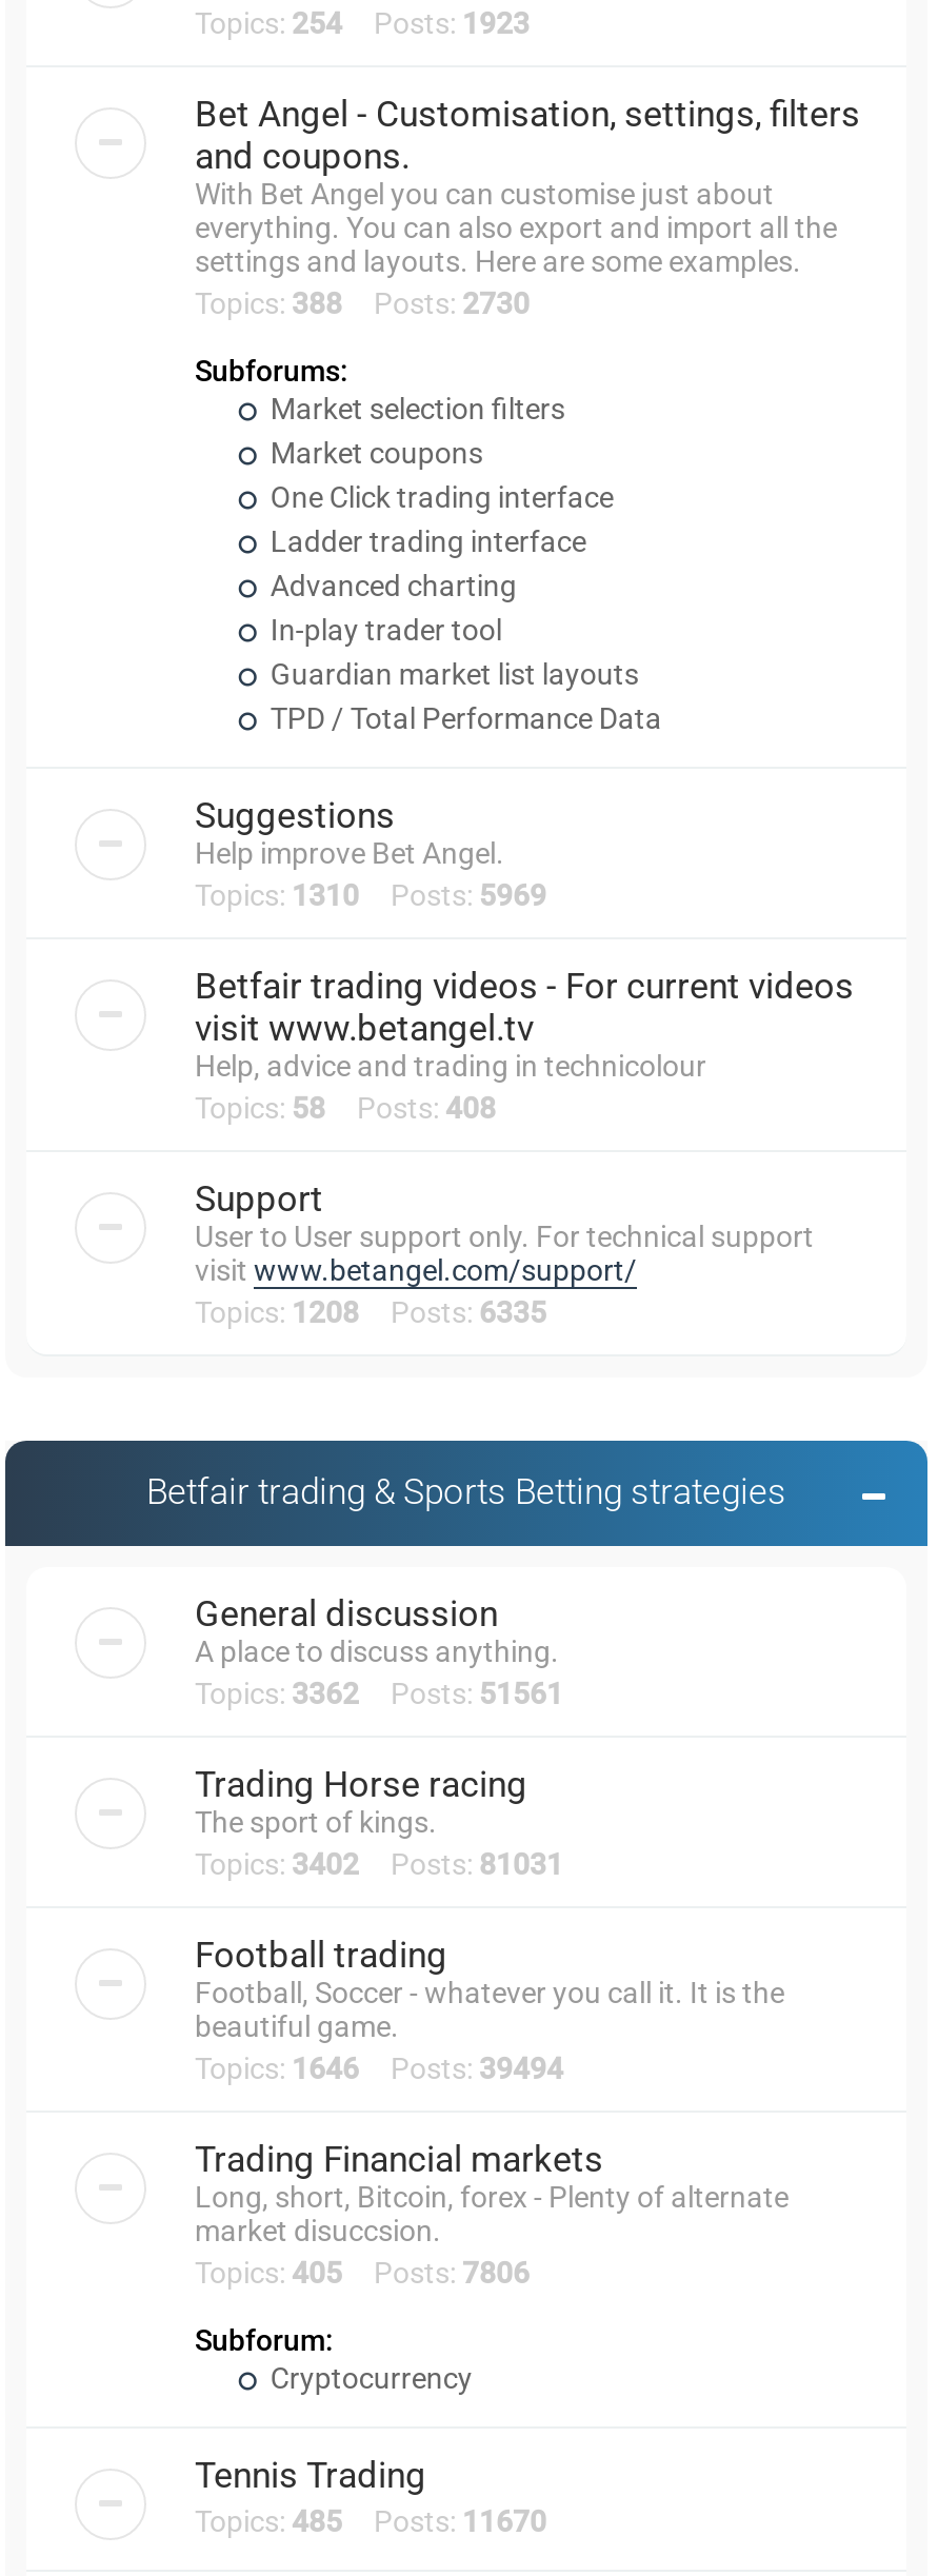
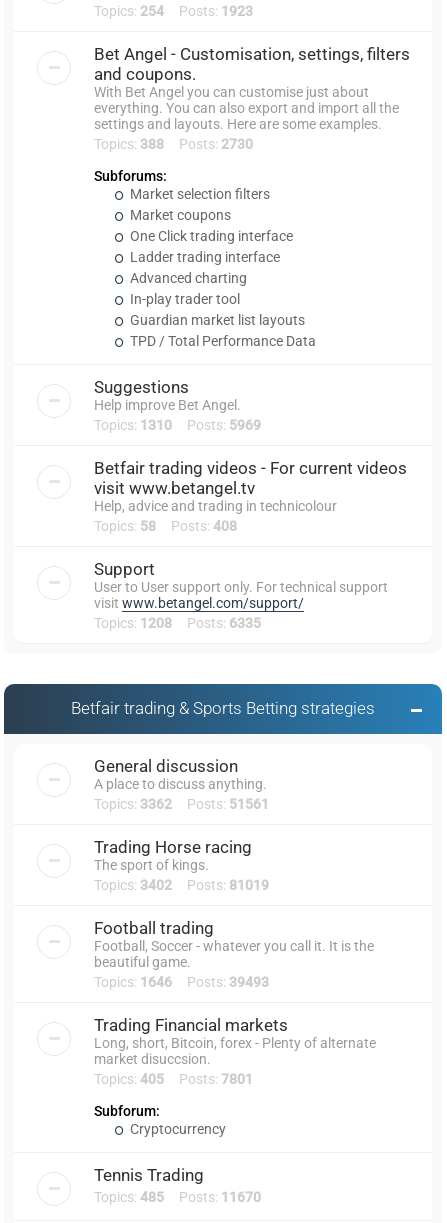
[195,1847,563,1881] Topics: 3402 Posts: 81031 -> [94,877,269,893] Topics: 3402 Posts: 81019
[195,2052,563,2085] Topics: 1646 Posts: 39494 -> [94,974,269,990] Topics: 1646 Posts: 39493
[195,2256,530,2290] Topics: 405 Posts: 7806 -> [94,1071,253,1087] Topics: 405 Posts: 7801

